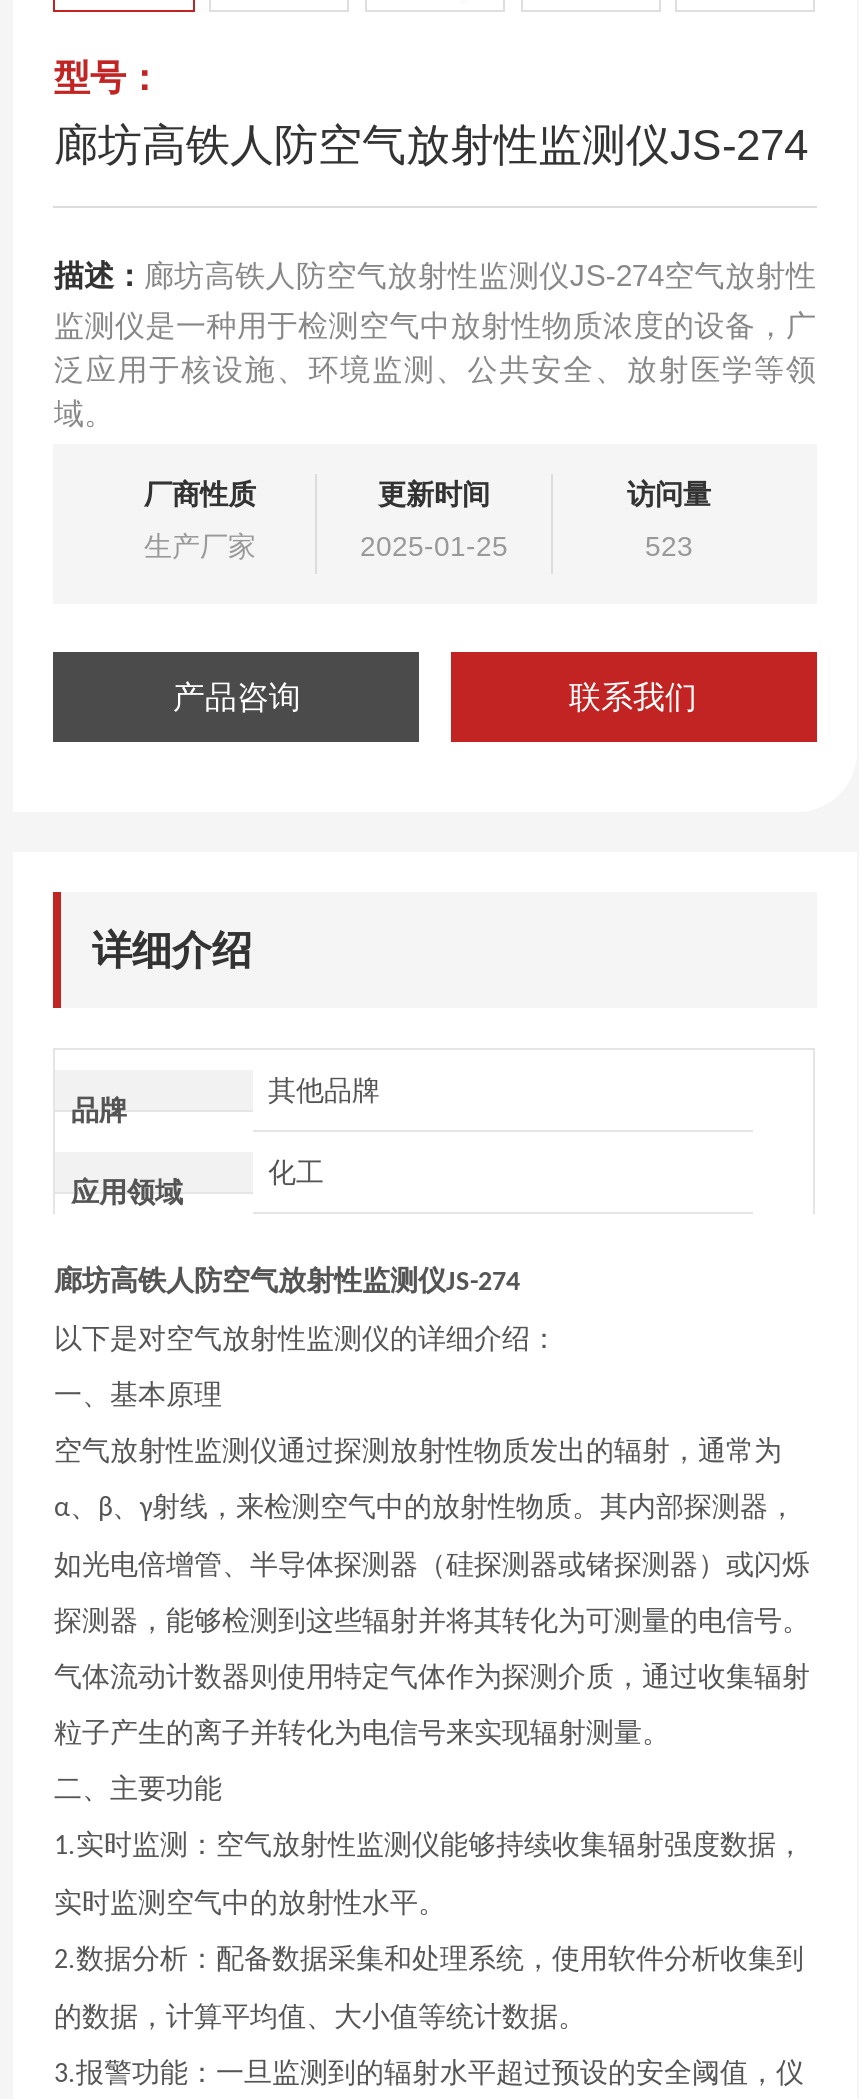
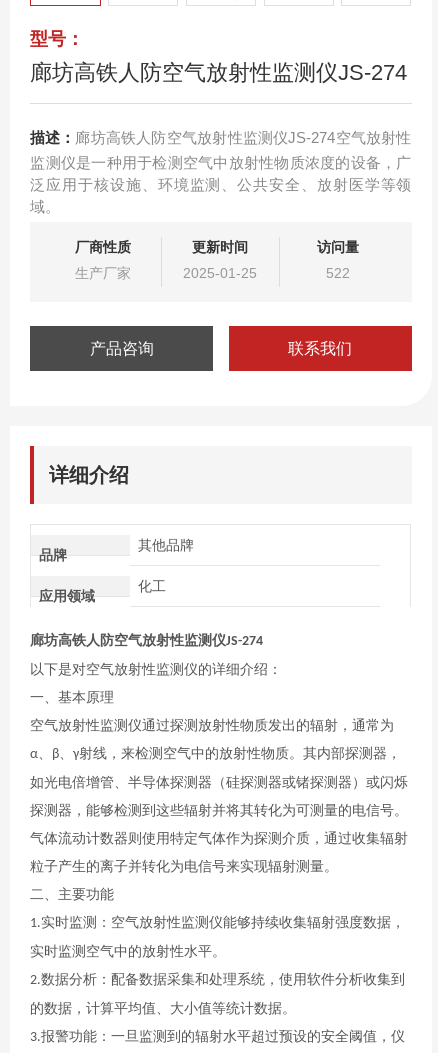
[645,529,693,561] 523 -> [326,265,350,281] 522

